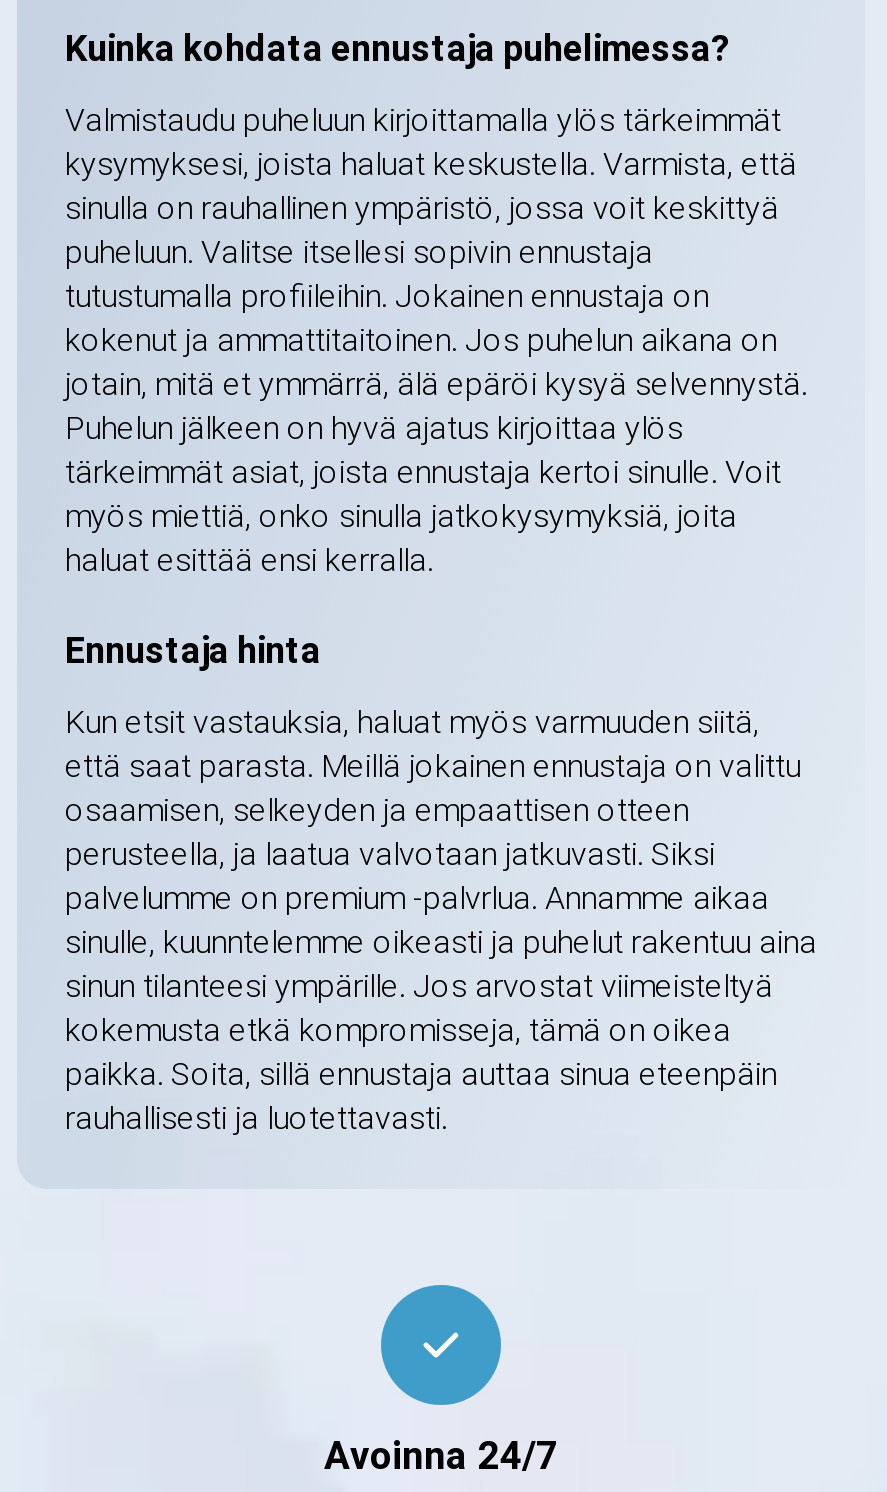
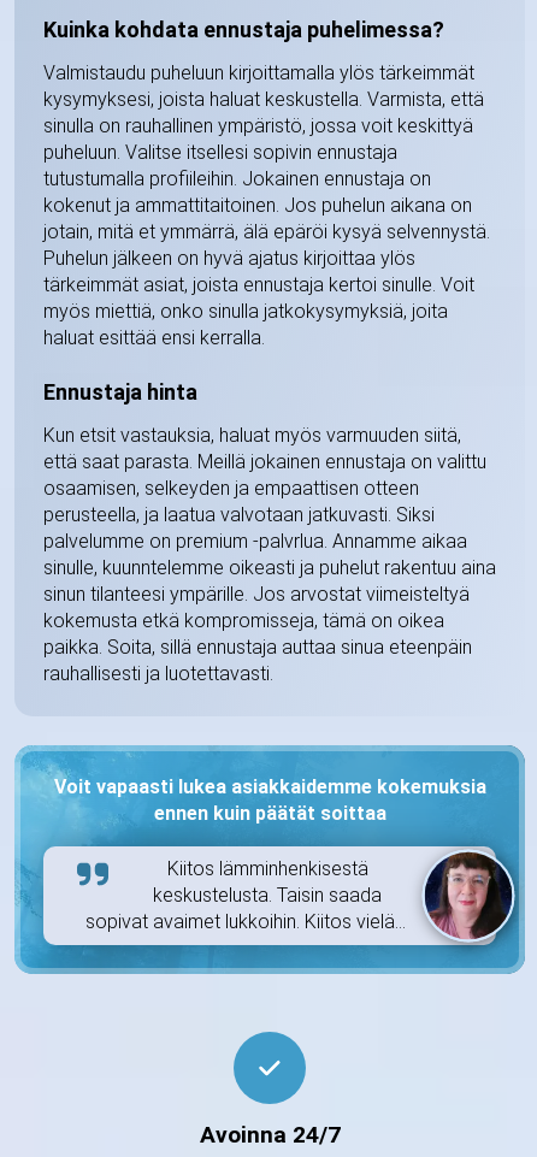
none -> [13,744,526,975] [image] | Voit vapaasti lukea asiakkaidemme kokemuksia | ennen kuin päätät soittaa | Kiitos lämminhenkisestä | keskustelusta. Taisin saada | sopivat avaimet lukkoihin. Kiitos vielä...

